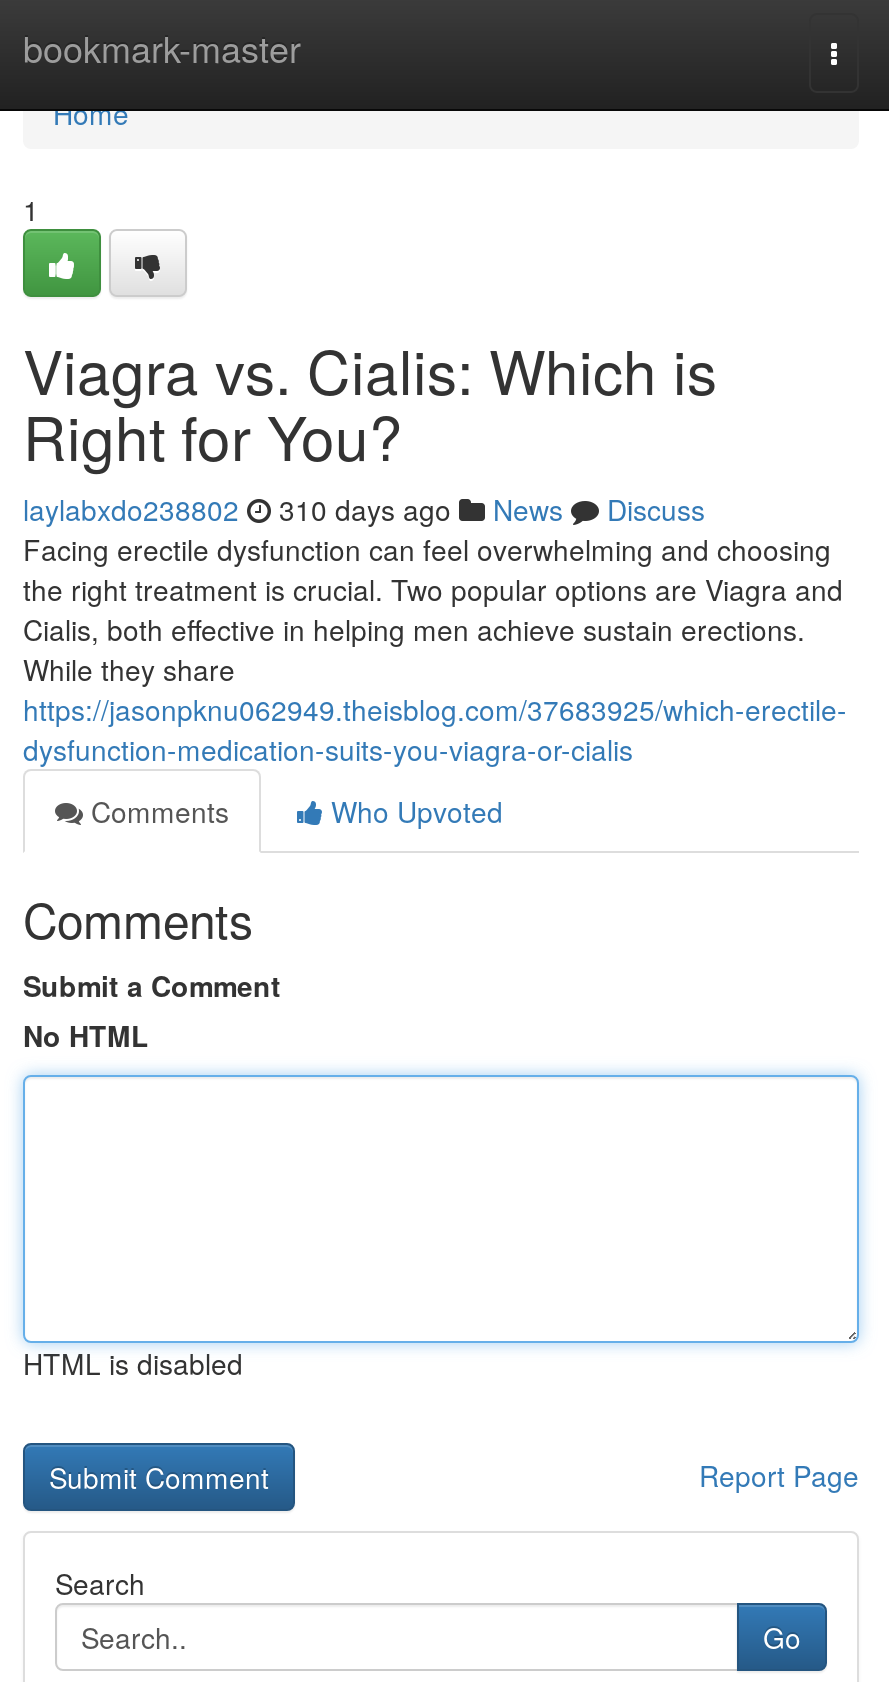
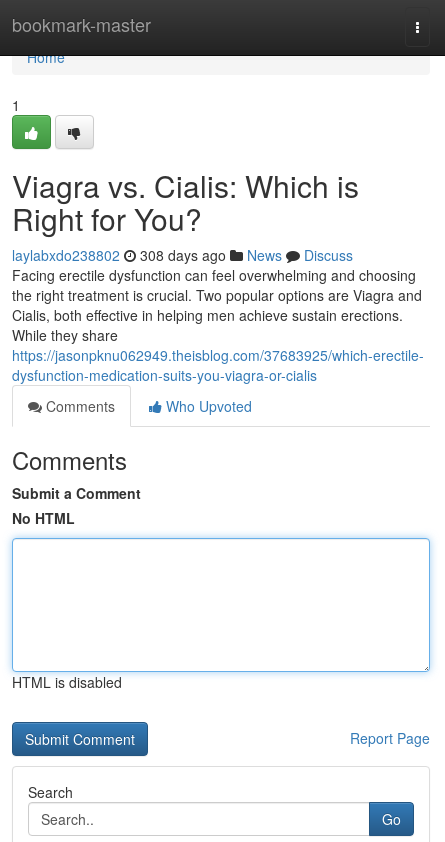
[23,489,705,529] laylabxdo238802 310 days ago News Discuss -> [12,245,353,265] laylabxdo238802 308 days ago News Discuss

